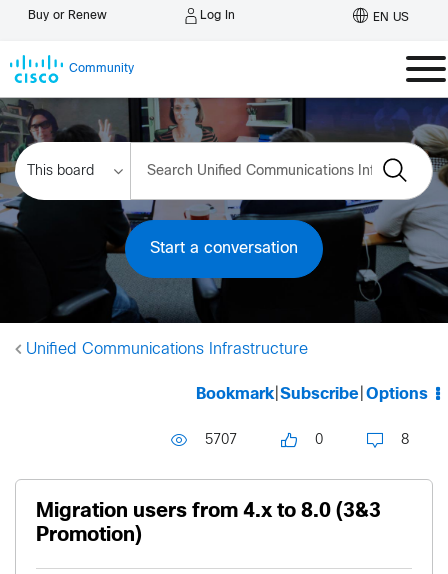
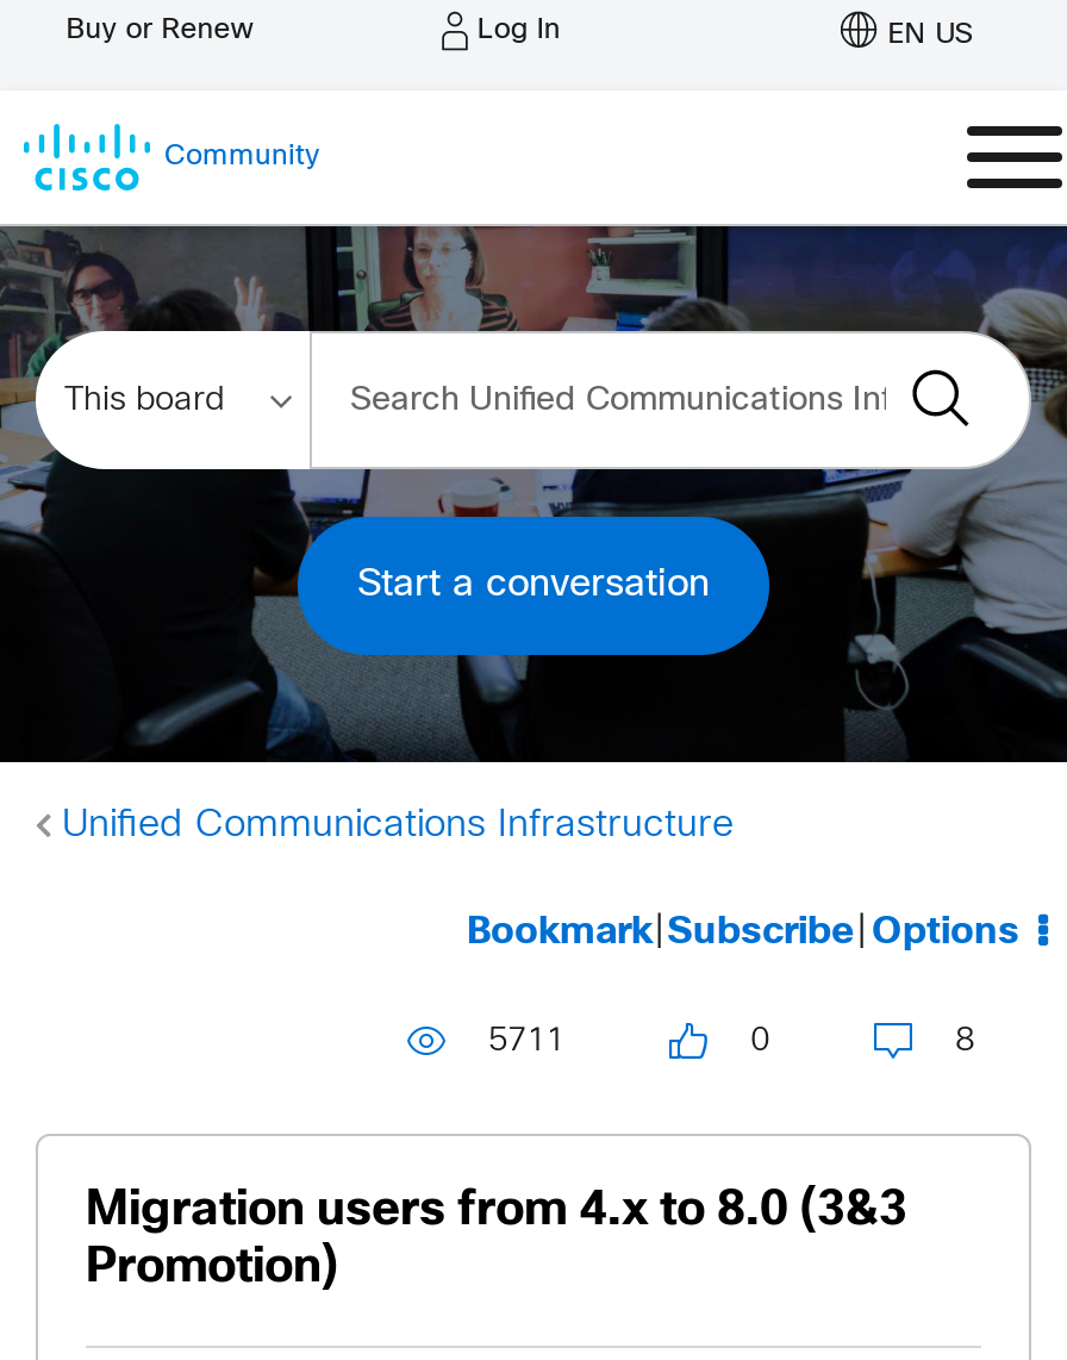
[205,434,237,447] 5707 -> [488,1027,564,1058] 5711

